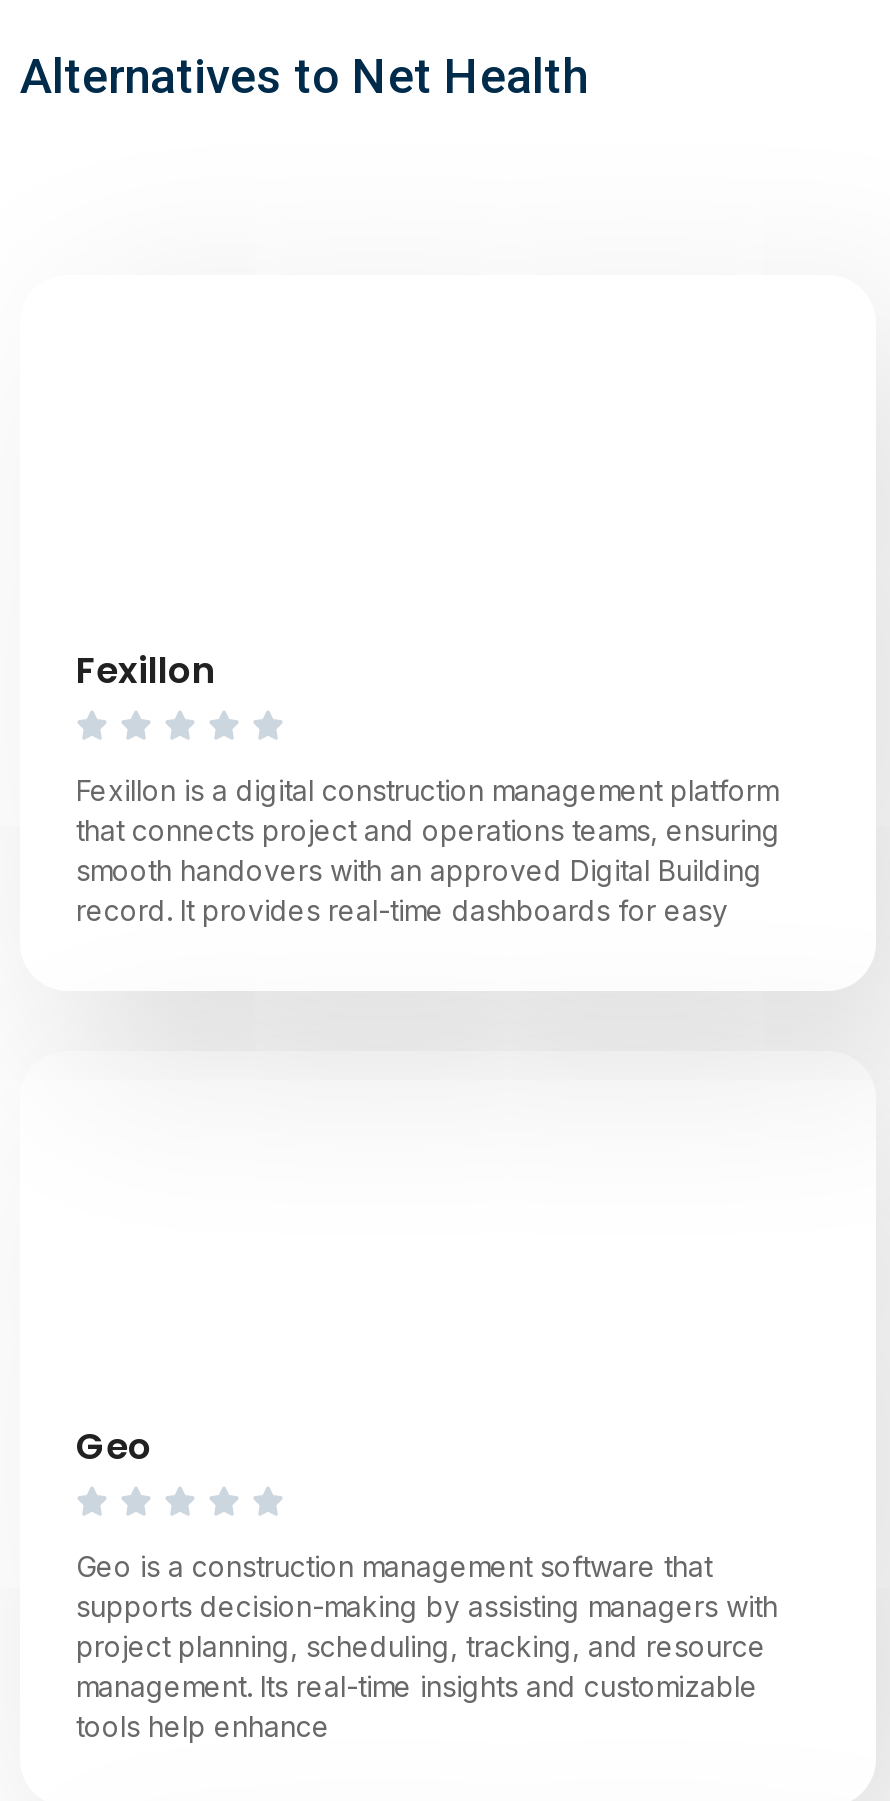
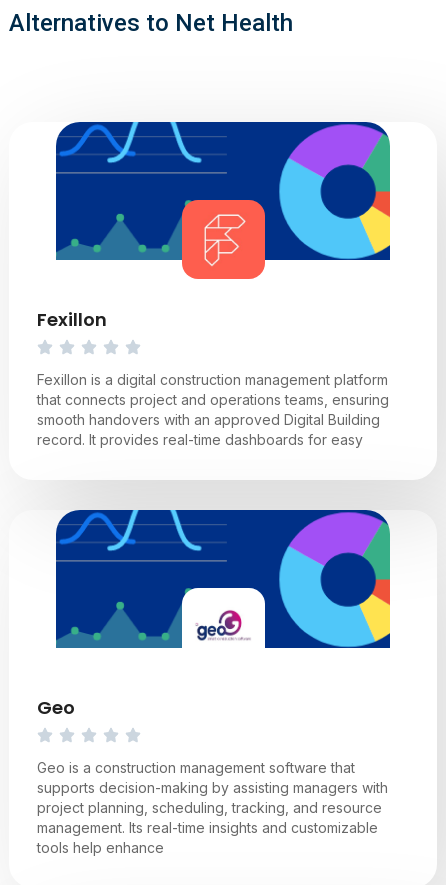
none -> [55,121,391,280] [image]
none -> [55,509,391,649] [image]

